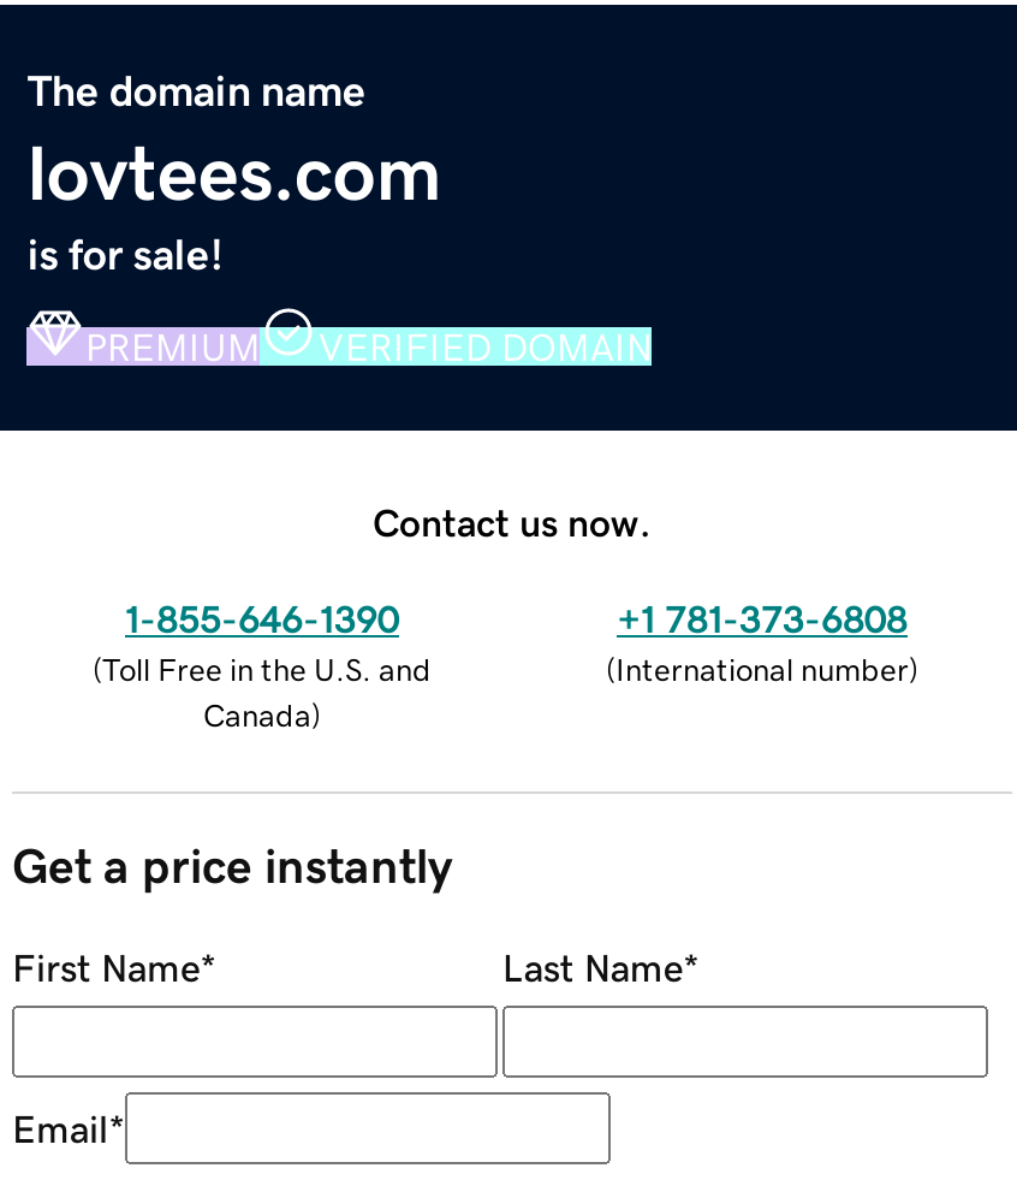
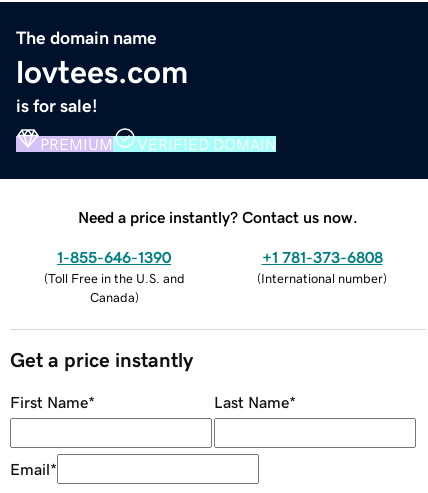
[373,502,652,540] Contact us now. -> [78,209,358,225] Need a price instantly? Contact us now.

